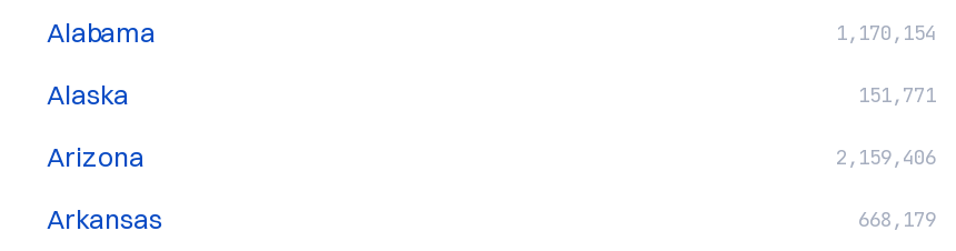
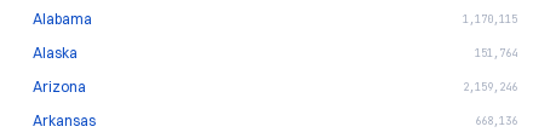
[836,19,936,46] 1,170,154 -> [463,11,517,26] 1,170,115
[858,81,936,108] 151,771 -> [475,45,517,60] 151,764
[836,143,936,170] 2,159,406 -> [463,79,517,94] 2,159,246
[858,205,936,232] 668,179 -> [475,113,517,128] 668,136

